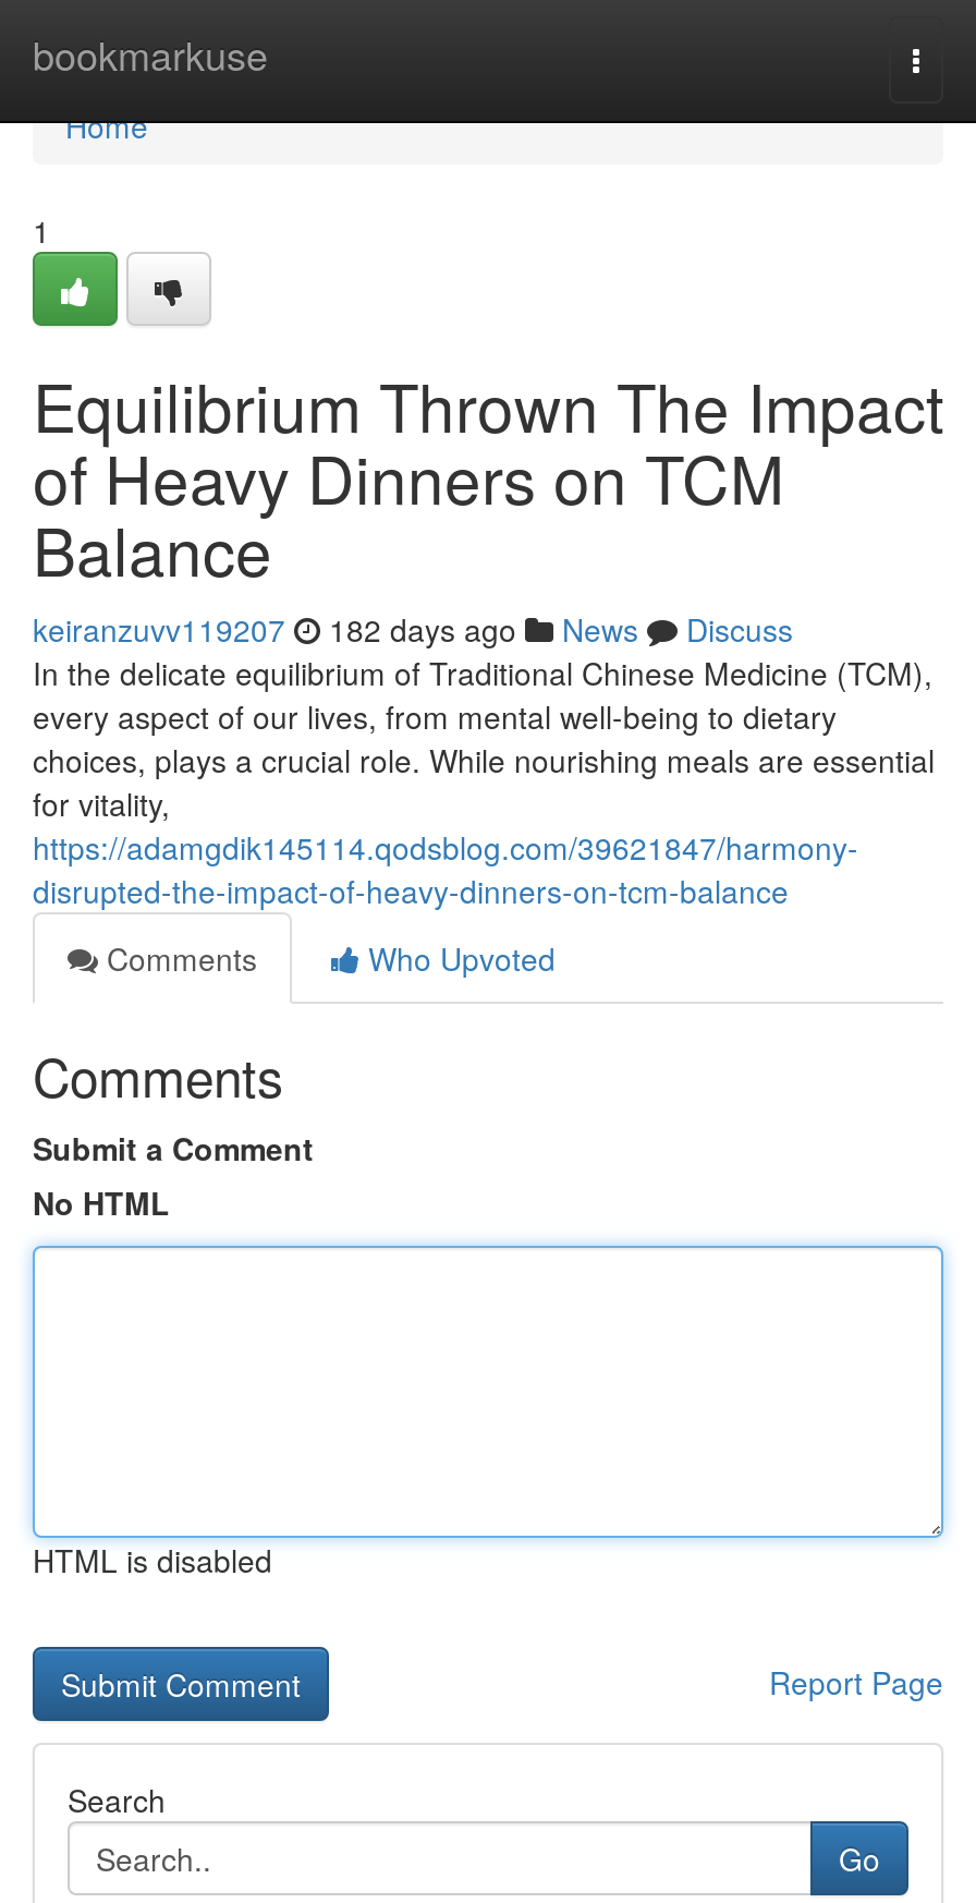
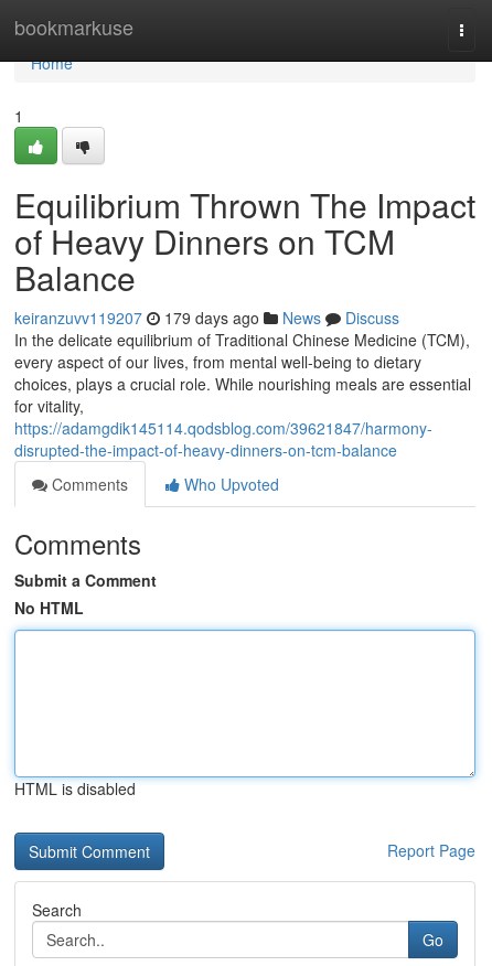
[33,607,793,651] keiranzuvv119207 182 days ago News Discuss -> [14,307,399,329] keiranzuvv119207 179 days ago News Discuss

